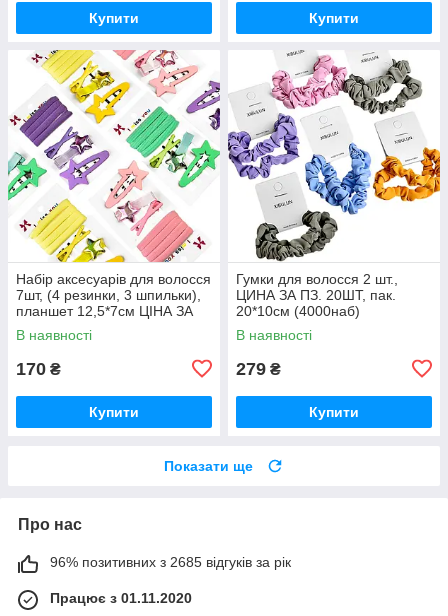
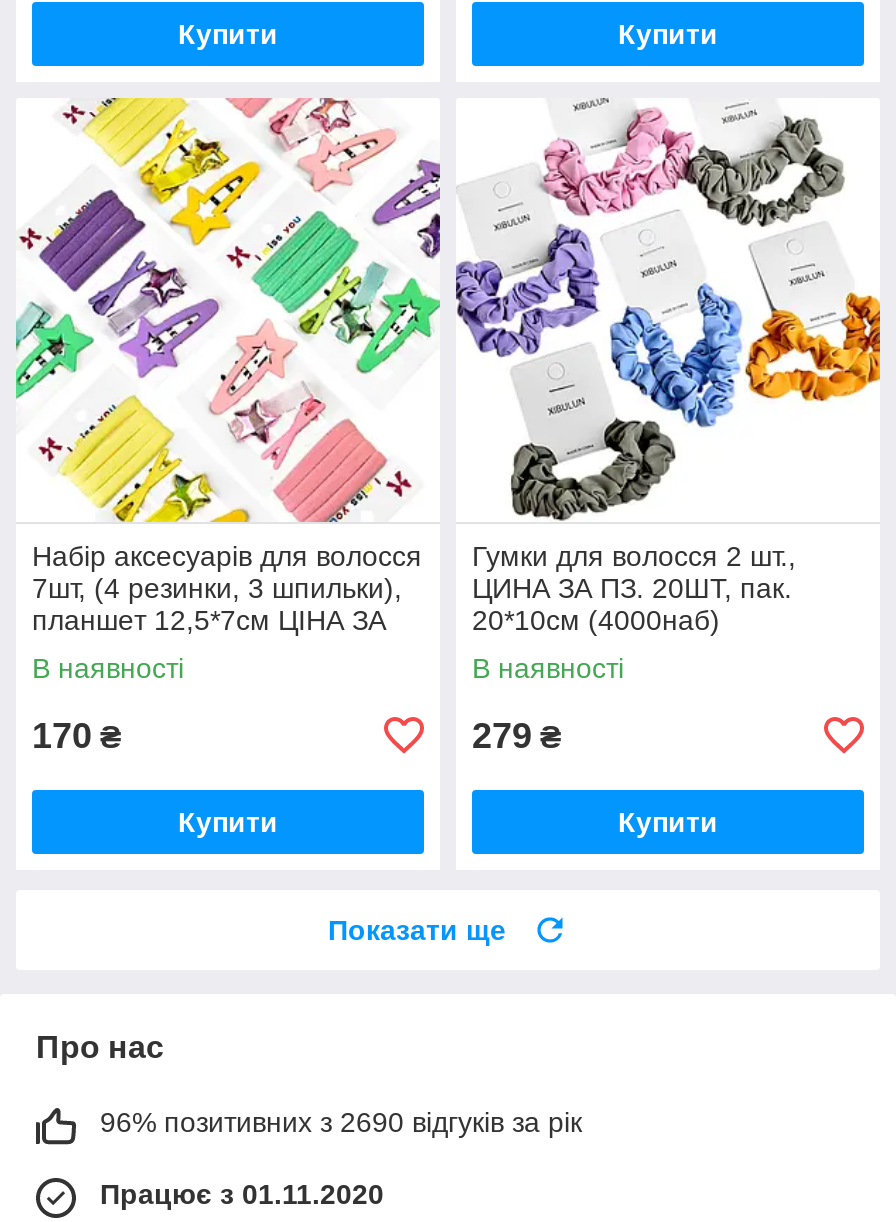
[50,554,291,570] 96% позитивних з 2685 відгуків за рік -> [100,1106,582,1138] 96% позитивних з 2690 відгуків за рік

